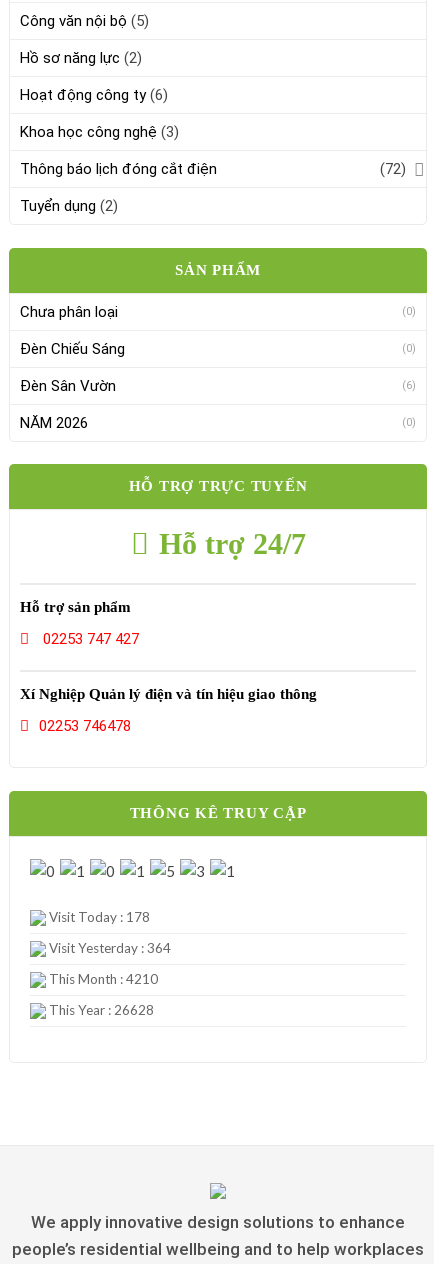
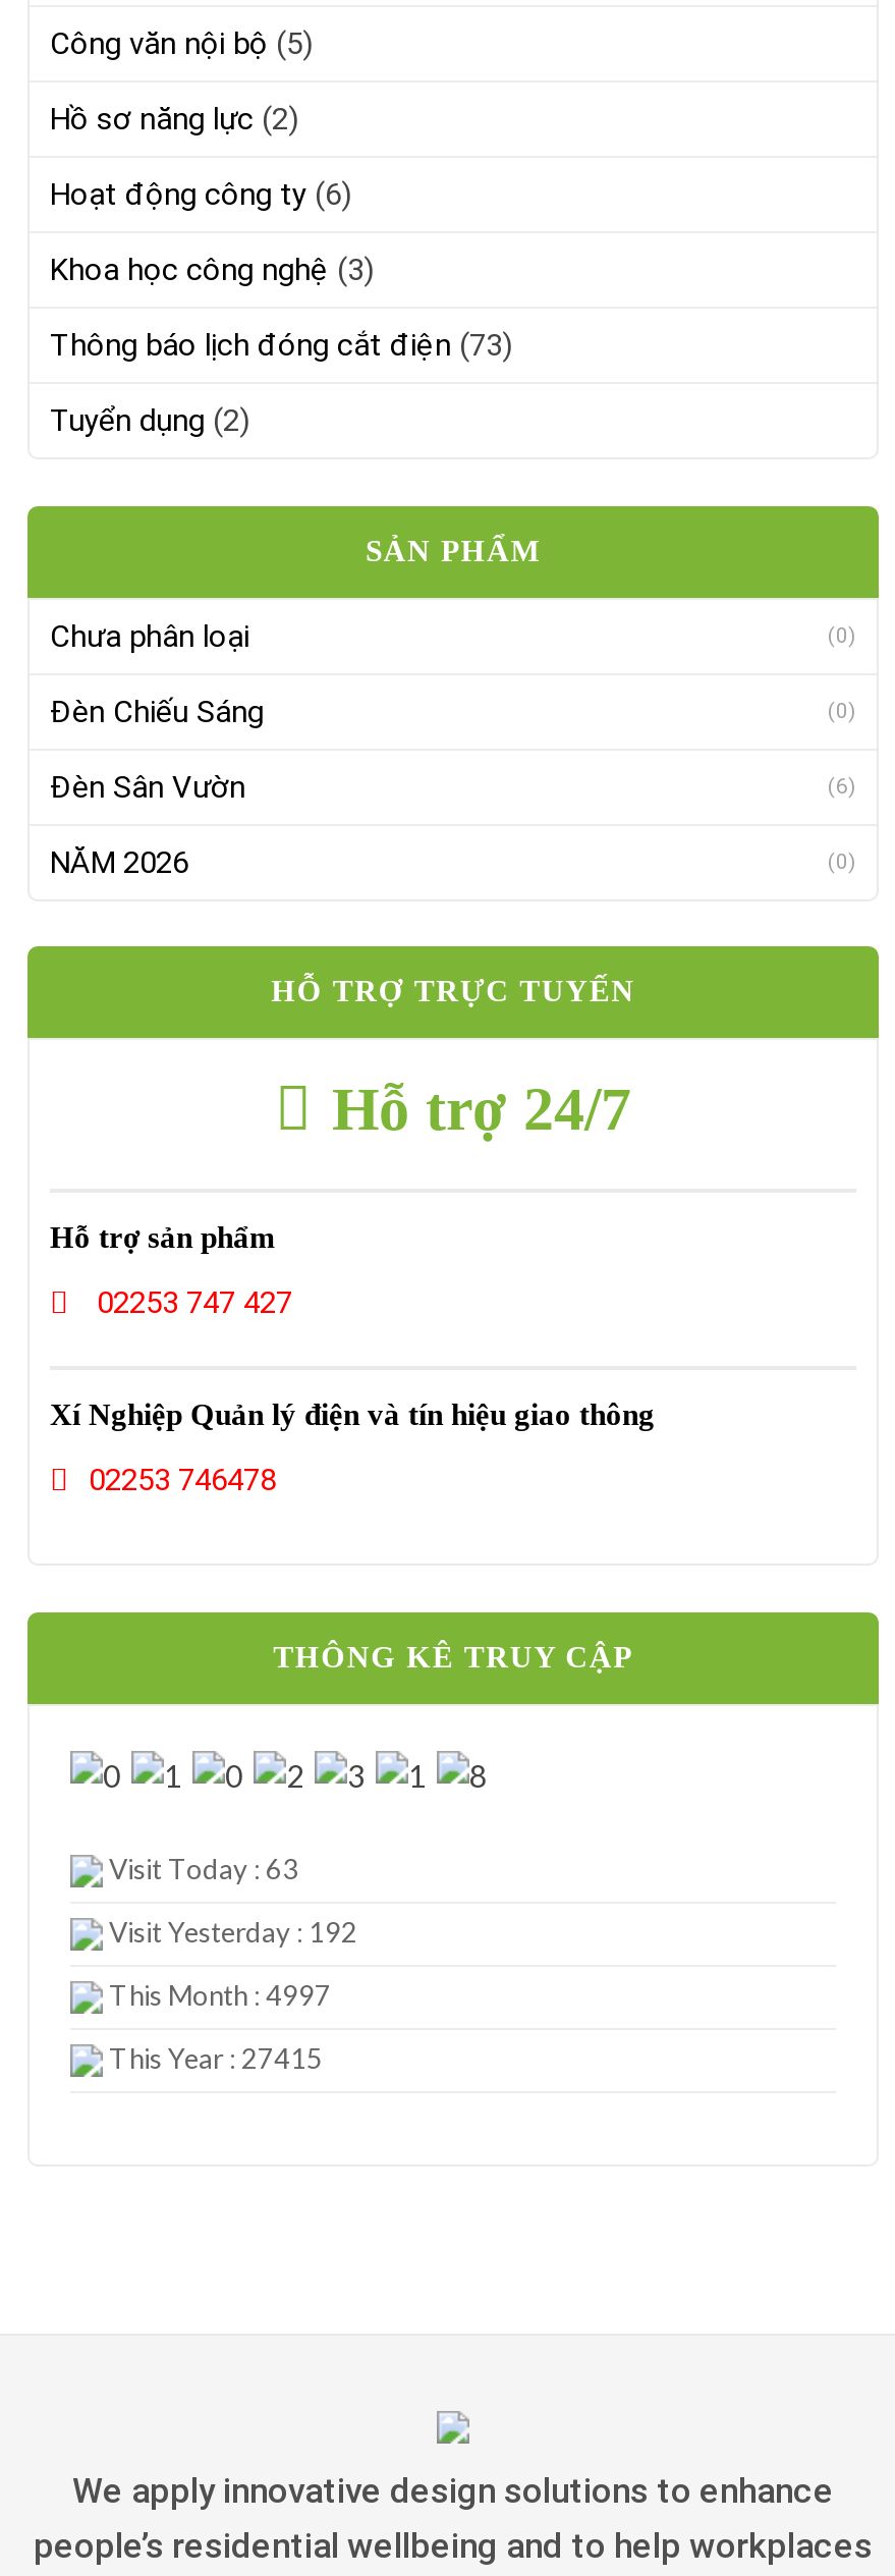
[20,160,406,178] Thông báo lịch đóng cắt điện | (72) -> [50,327,512,364] Thông báo lịch đóng cắt điện (73)
[46,909,150,925] Visit Today : 178 -> [103,1852,298,1885] Visit Today : 63
[46,940,171,956] Visit Yesterday : 364 -> [103,1916,357,1948] Visit Yesterday : 192
[46,971,158,987] This Month : 4210 -> [103,1979,331,2011] This Month : 4997
[46,1002,154,1018] This Year : 26628 -> [103,2042,323,2074] This Year : 27415

